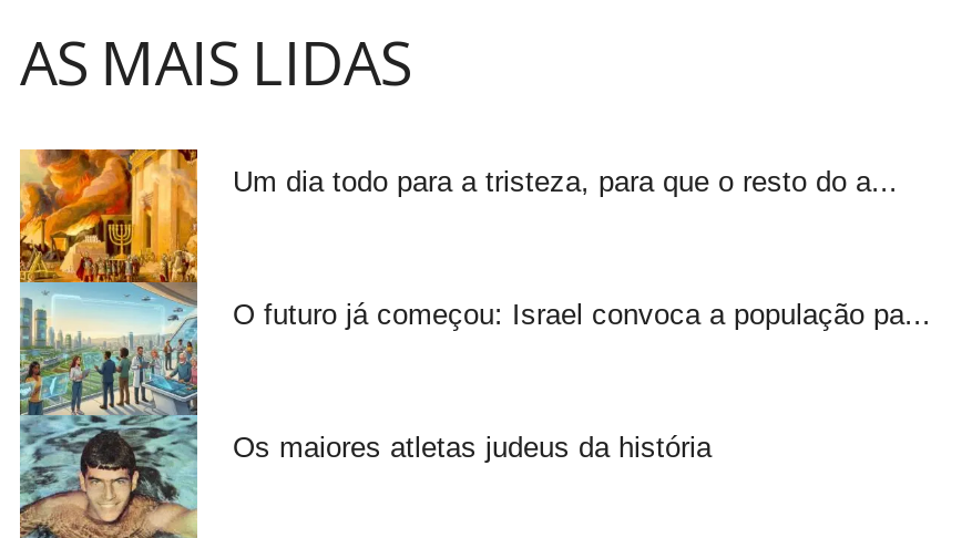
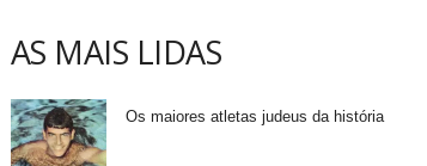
[18,147,898,415] [image] | Um dia todo para a tristeza, para que o resto do a... -> none
[233,298,931,331] O futuro já começou: Israel convoca a população pa... -> none

